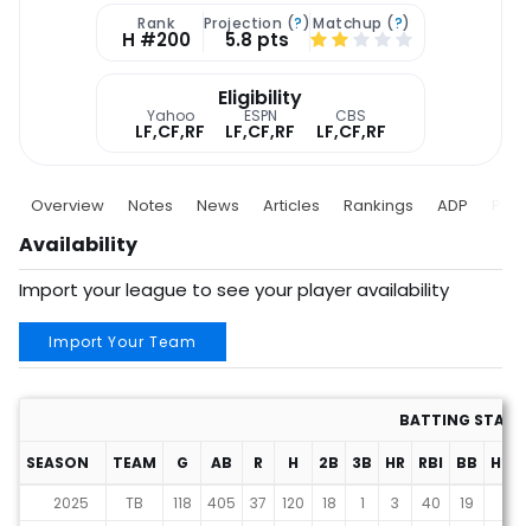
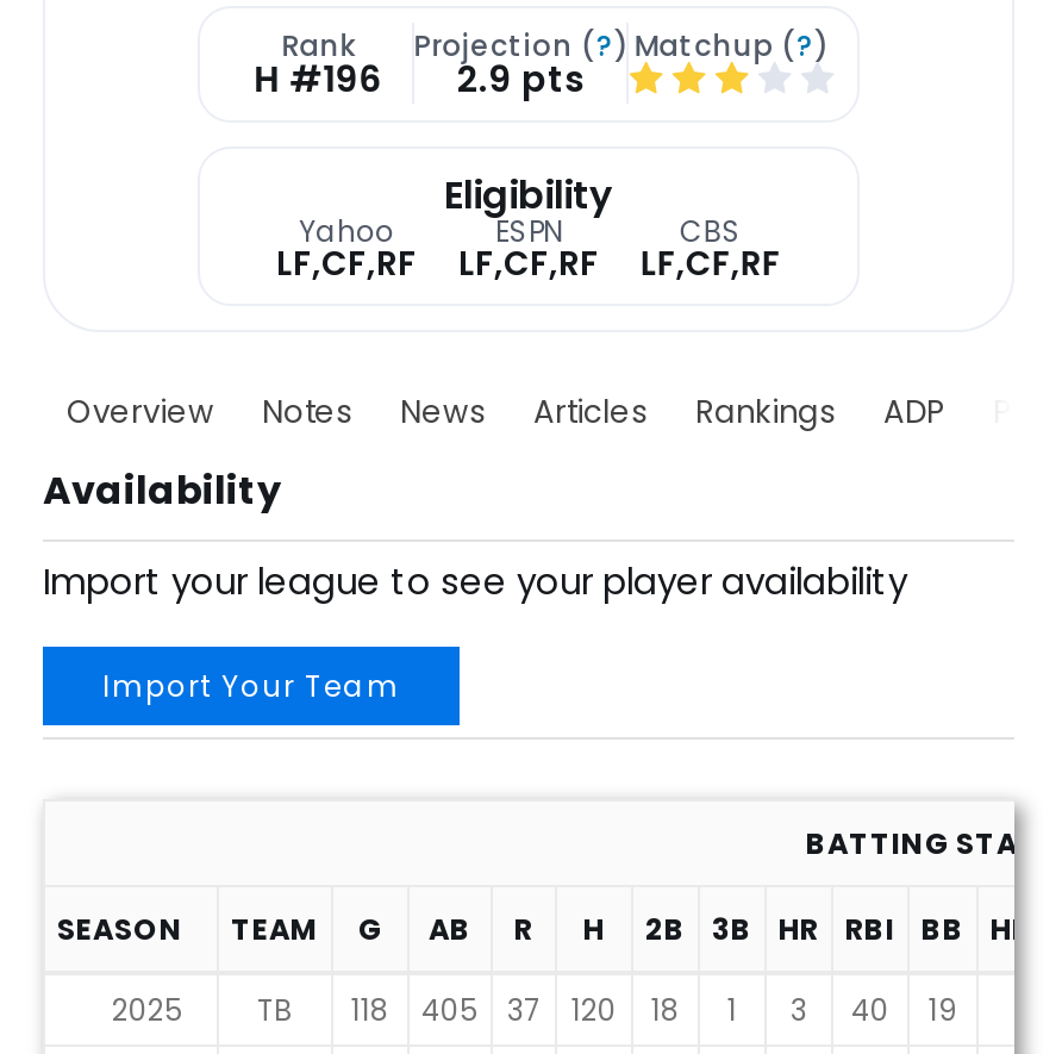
[122,28,190,53] H #200 -> [254,55,382,105] H #196
[225,28,289,53] 5.8 pts -> [457,55,586,105] 2.9 pts

